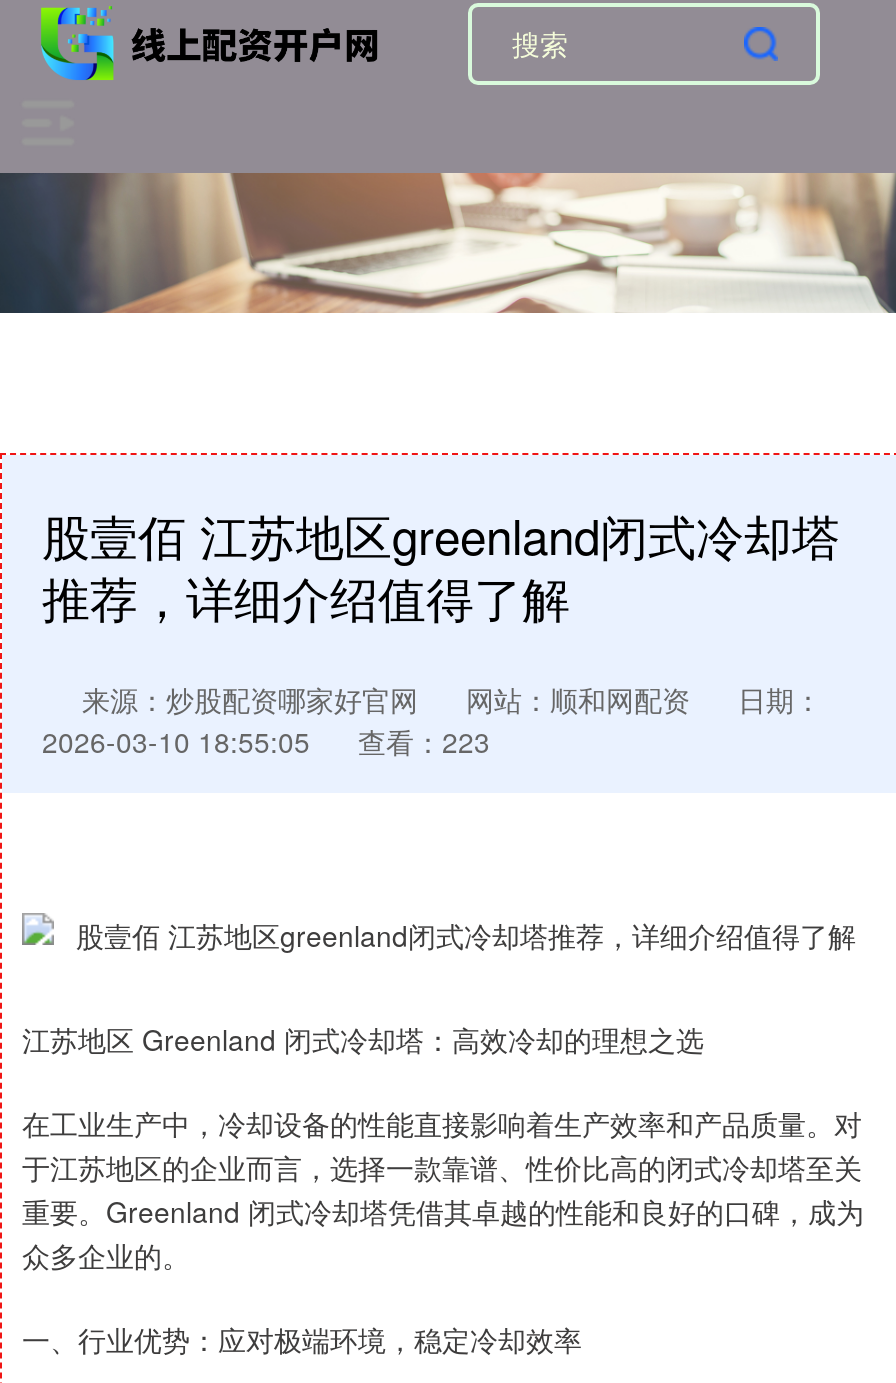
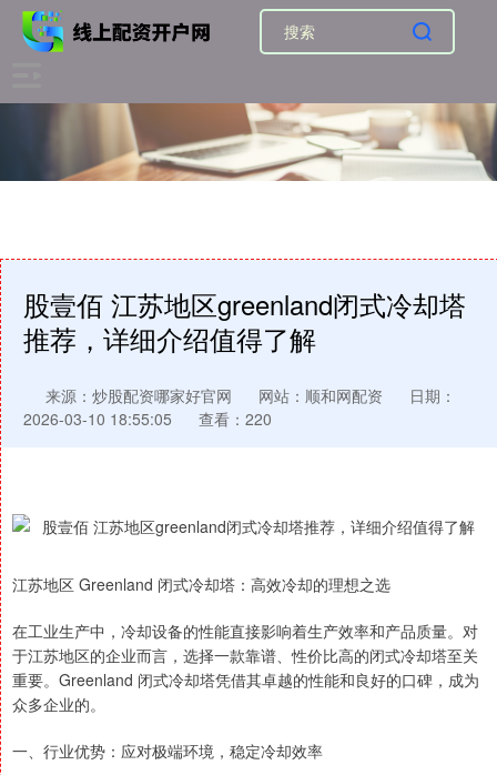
[42,721,490,761] 2026-03-10 18:55:05 查看：223 -> [23,407,272,430] 2026-03-10 18:55:05 查看：220

